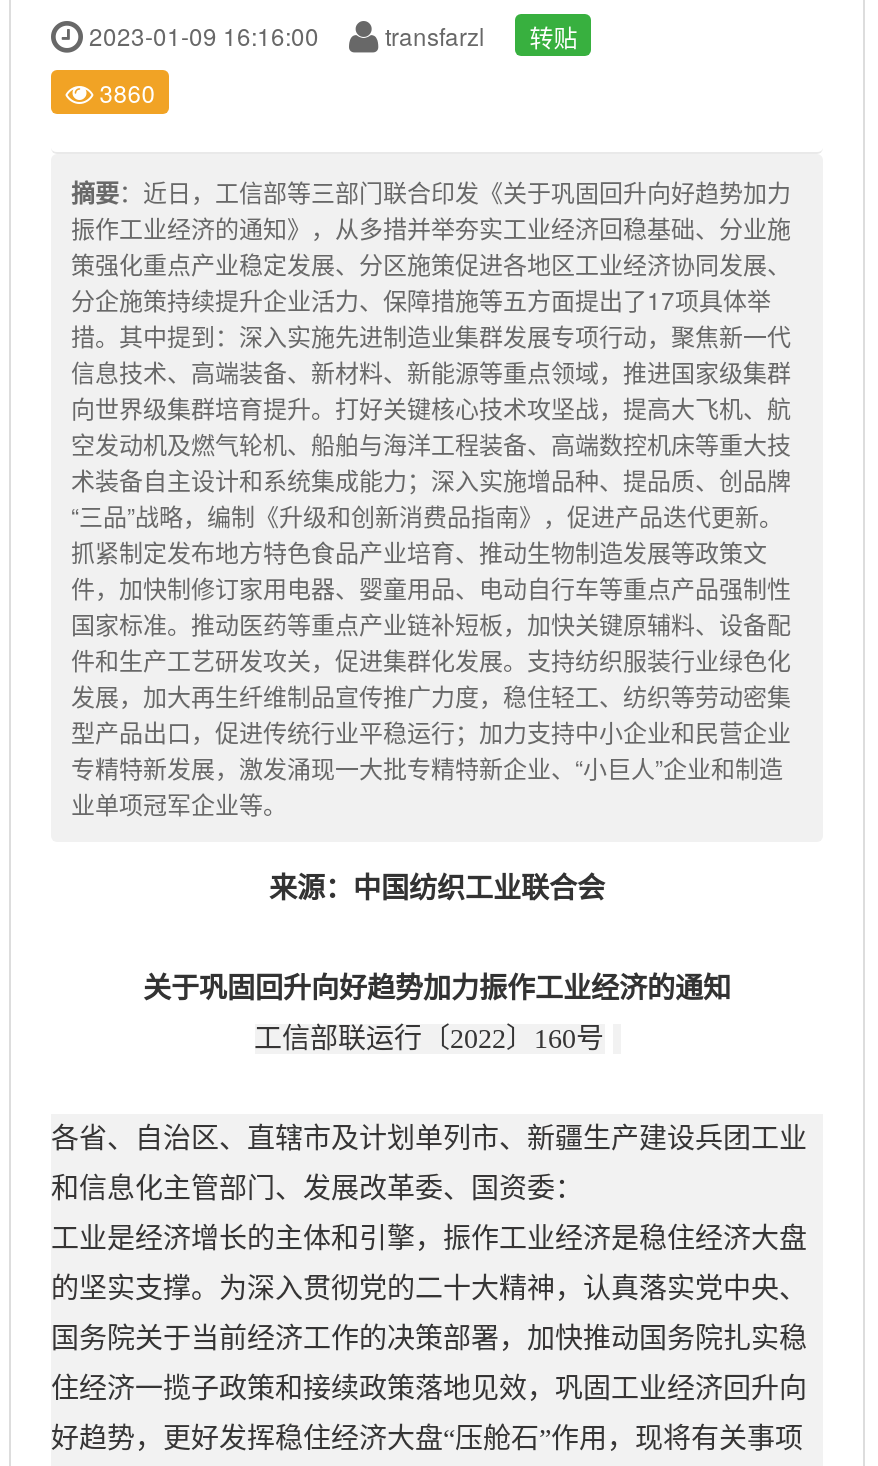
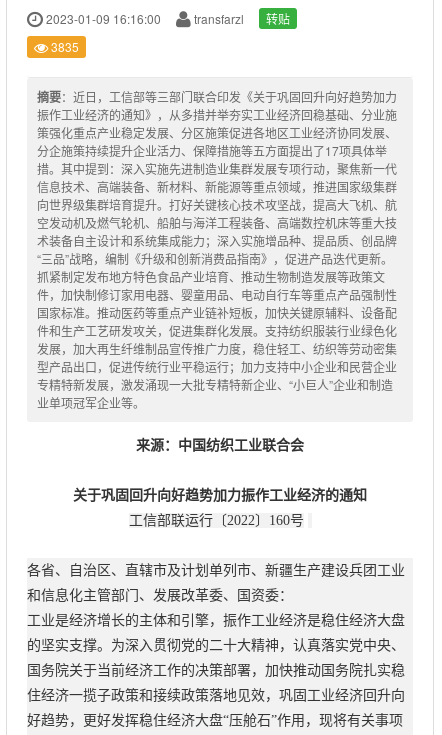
[93,76,155,110] 3860 -> [48,39,79,56] 3835

